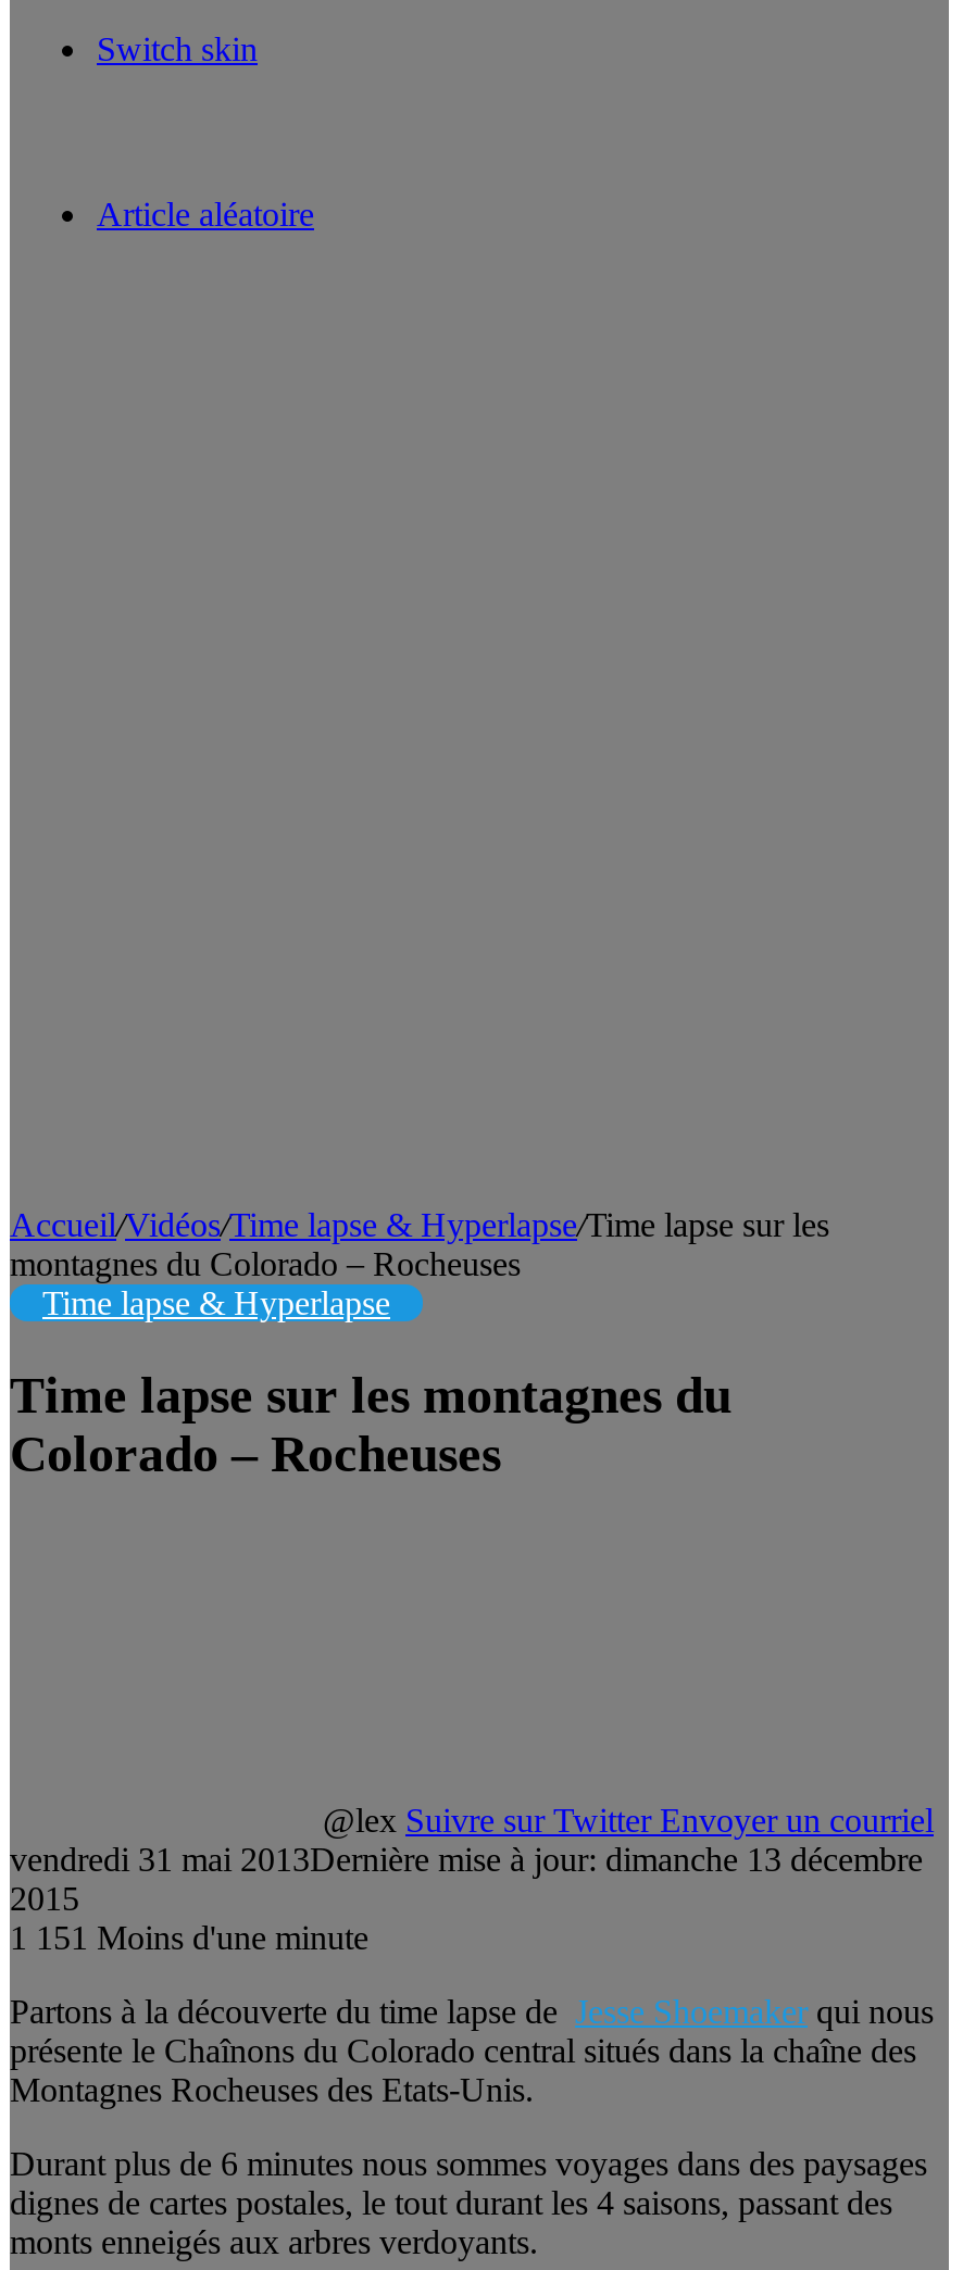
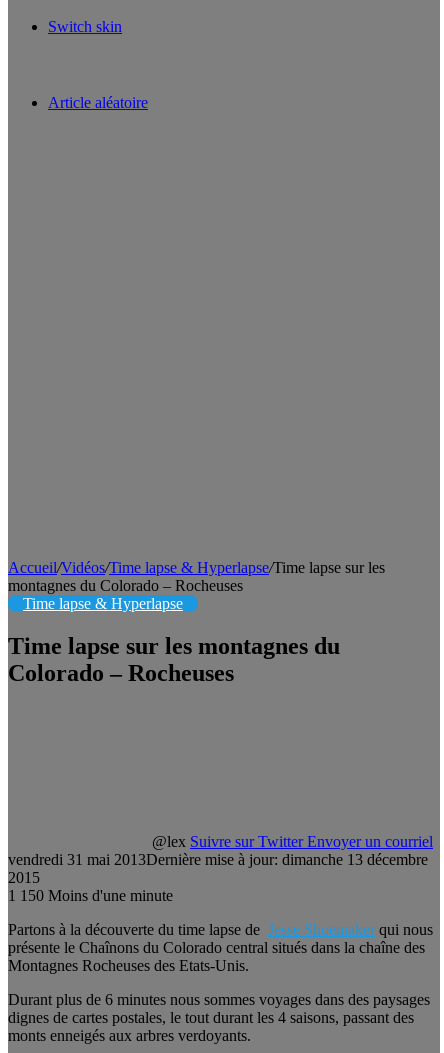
[10,1919,368,1956] 1 151 Moins d'une minute -> [8,887,173,904] 1 150 Moins d'une minute

